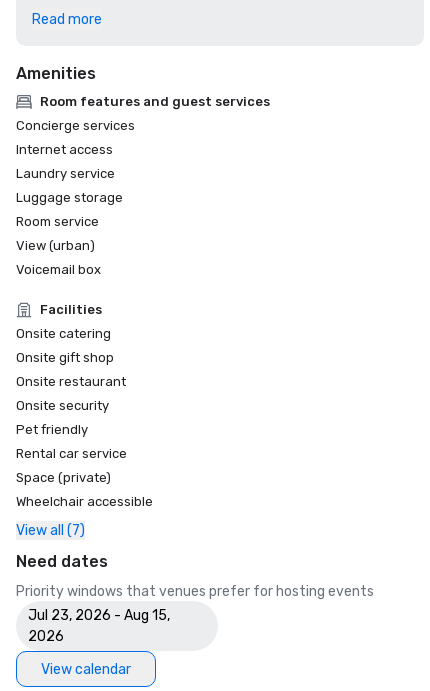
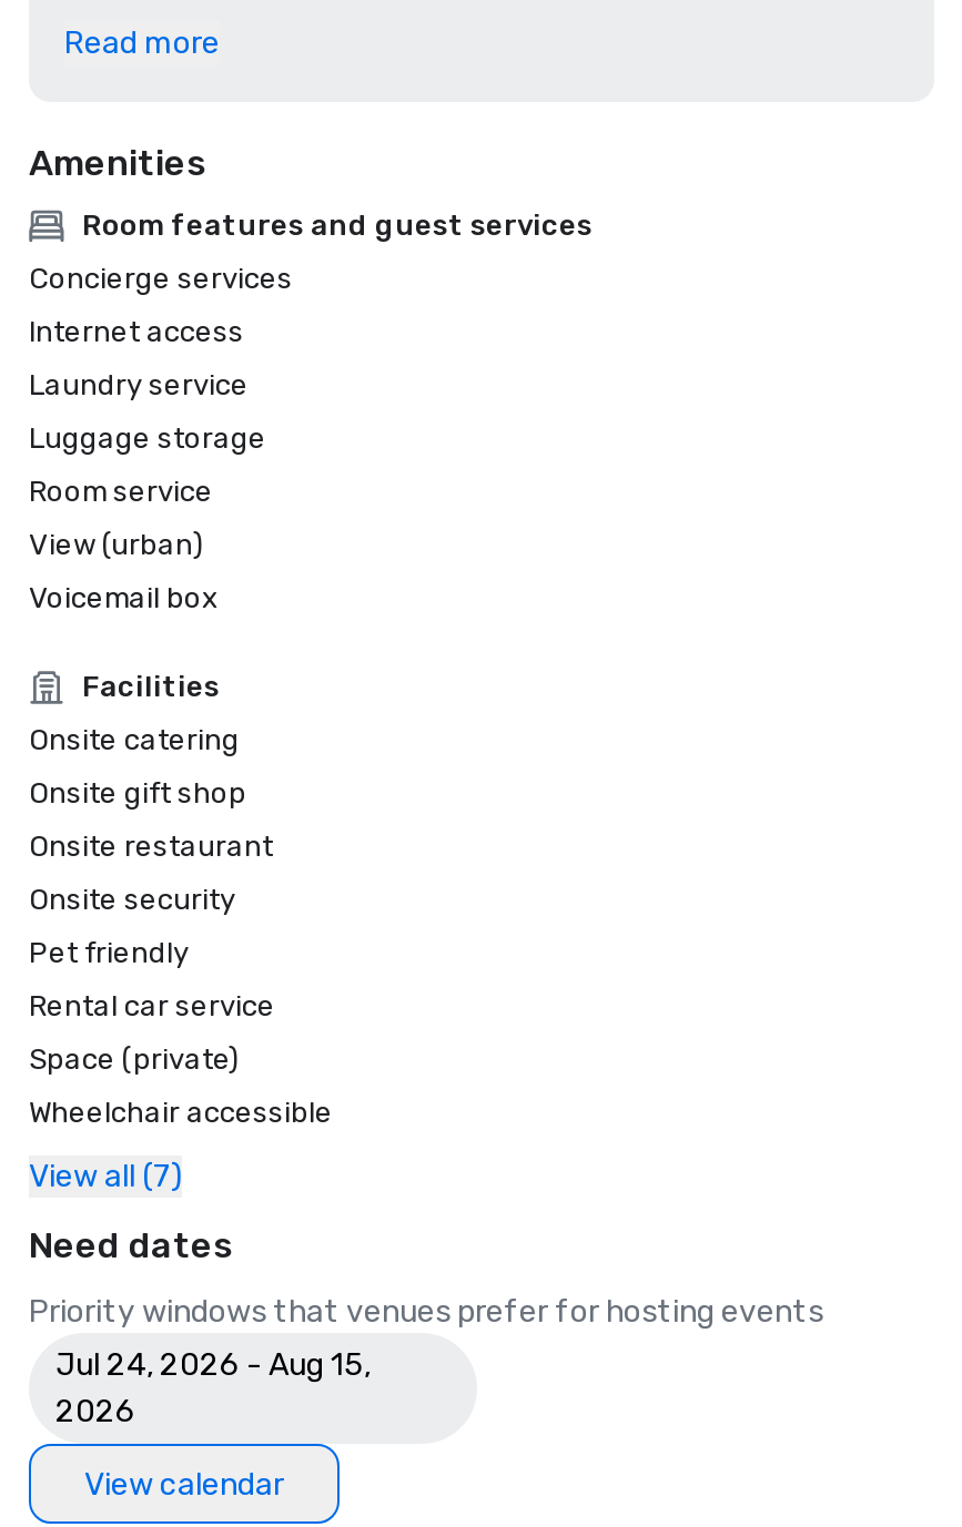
[28,607,170,624] Jul 23, 2026 - Aug 15, -> [55,1346,371,1384] Jul 24, 2026 - Aug 15,

